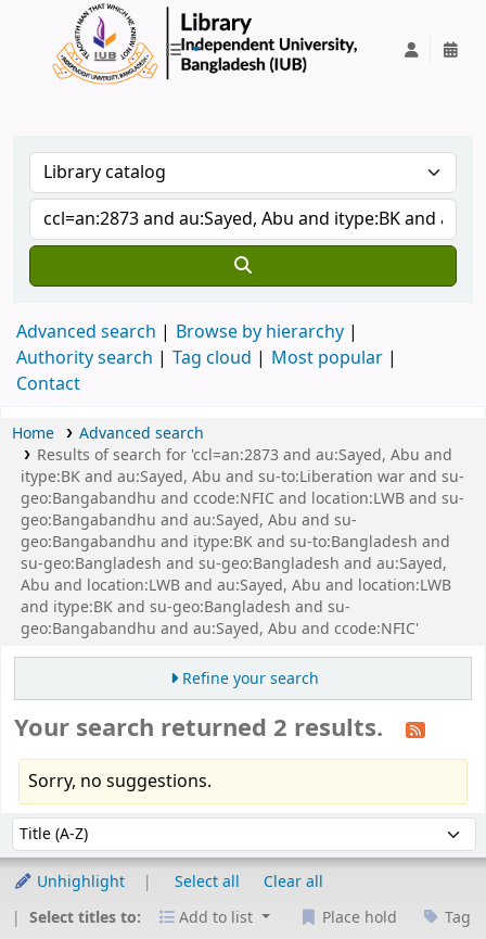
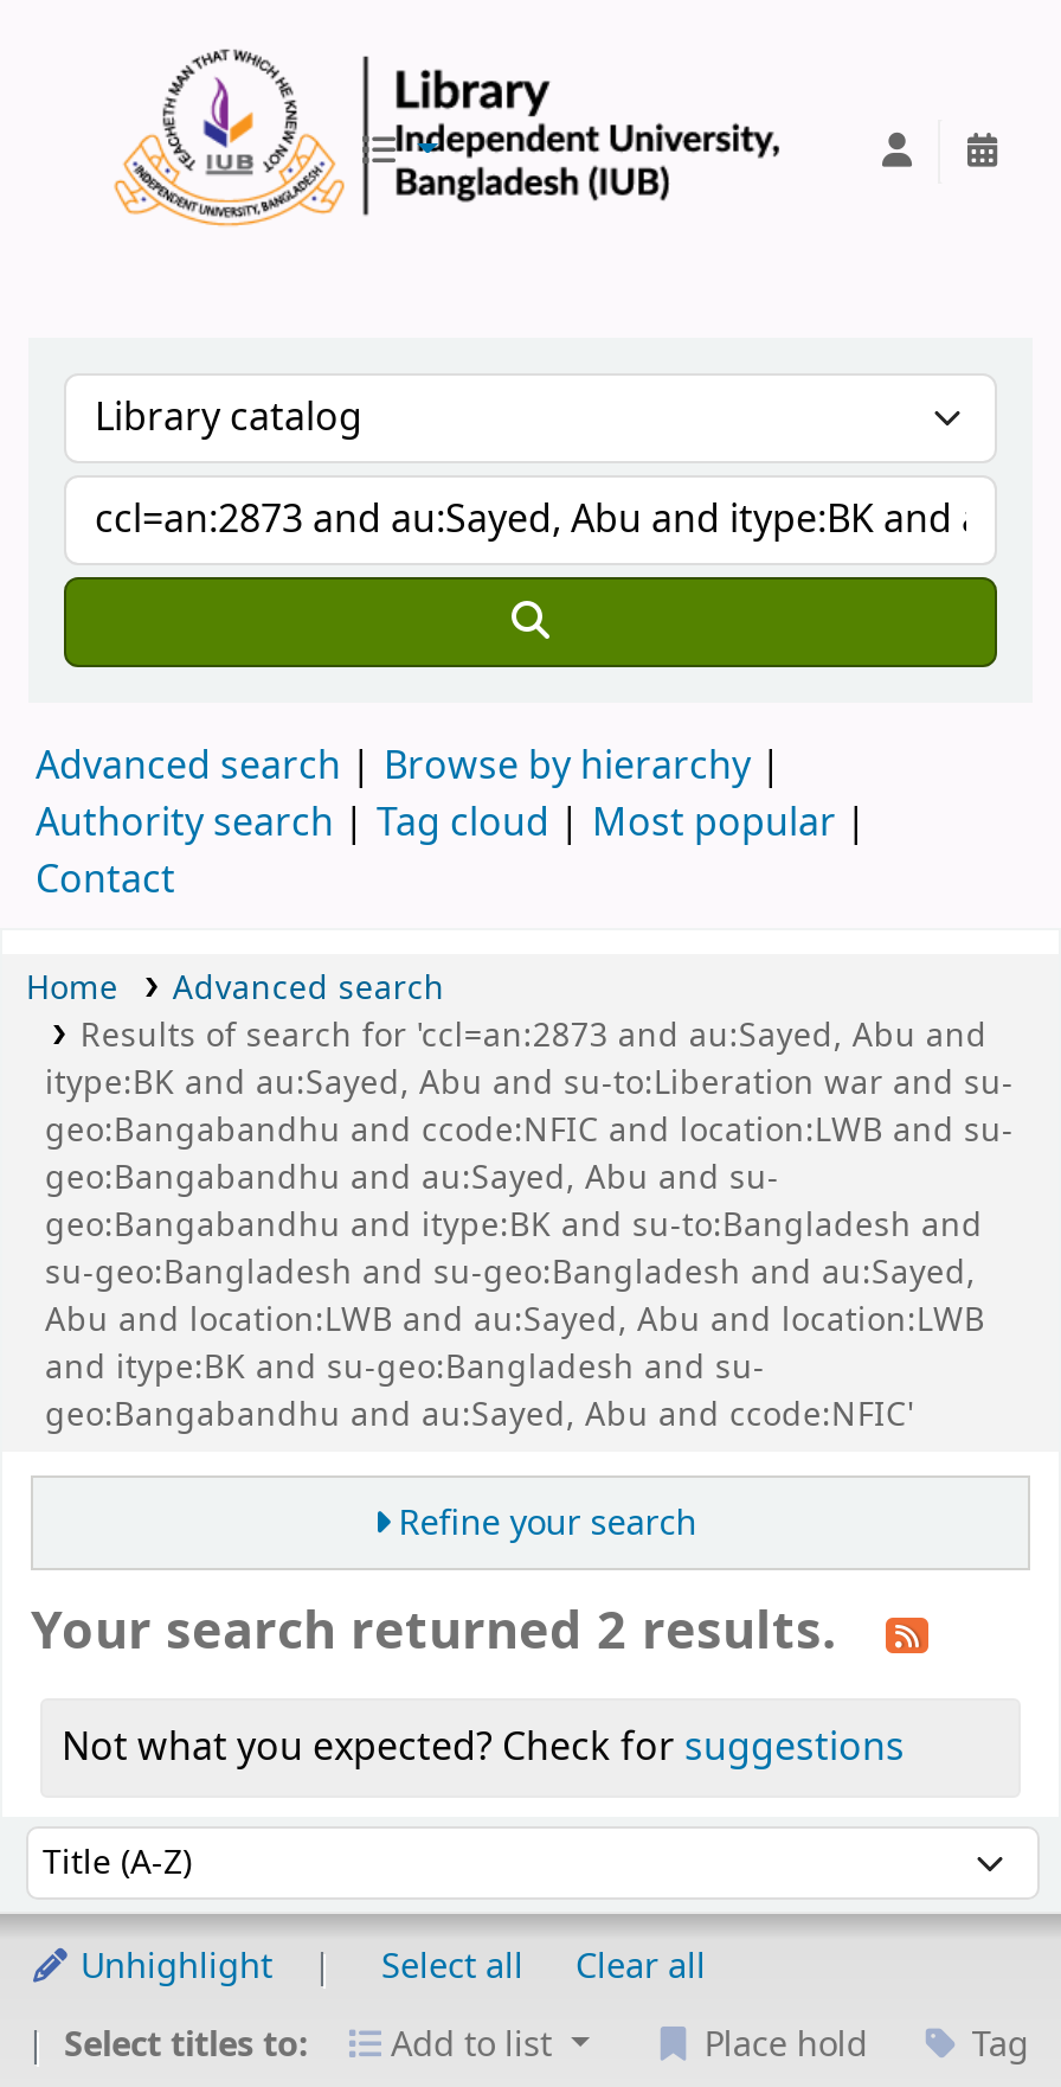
[28,769,212,795] Sorry, no suggestions. -> [62,1720,905,1777] Not what you expected? Check for suggestions

